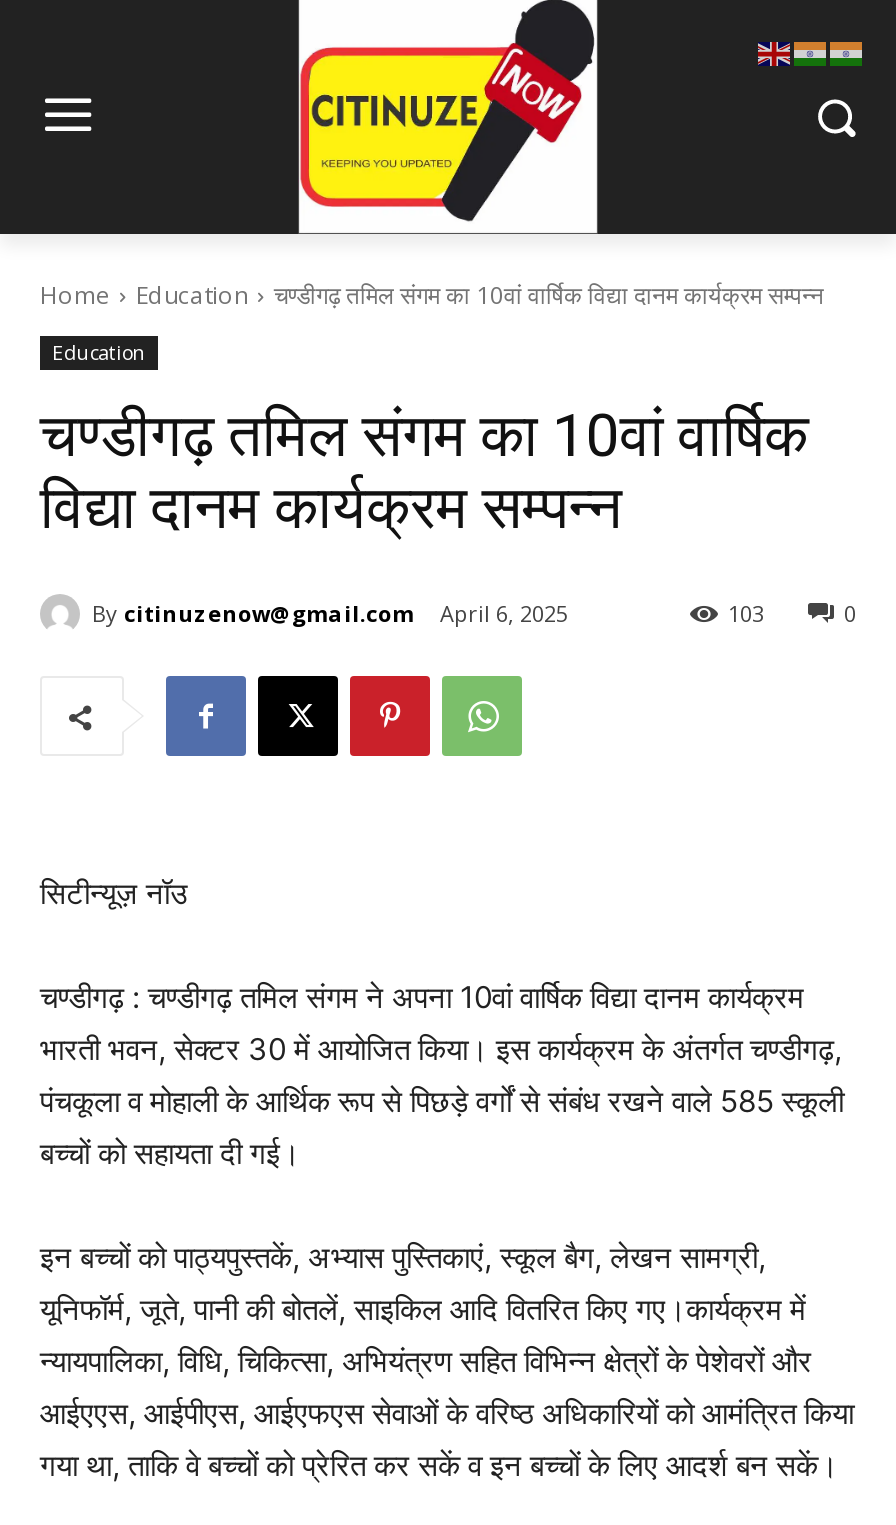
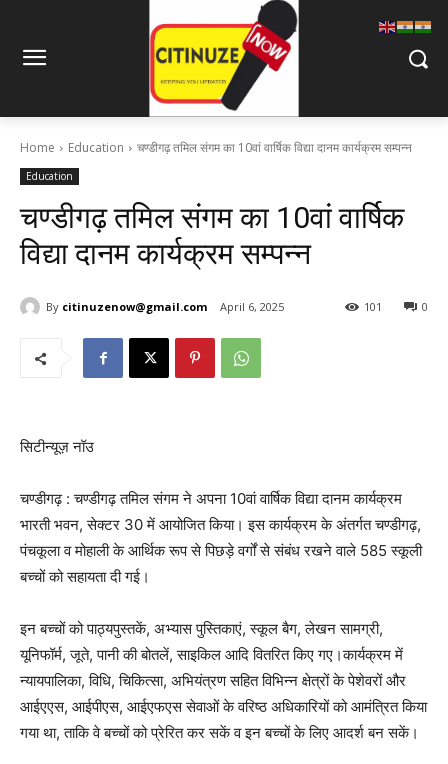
[728,598,764,628] 103 -> [364,299,382,314] 101

